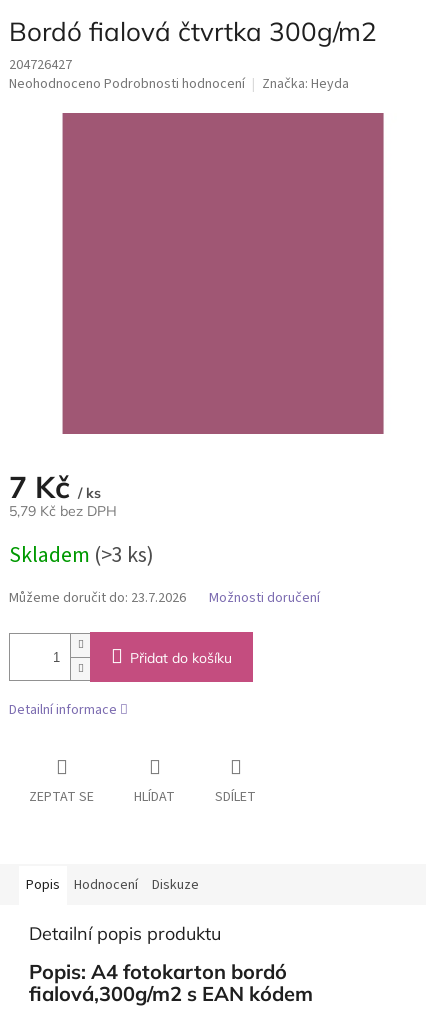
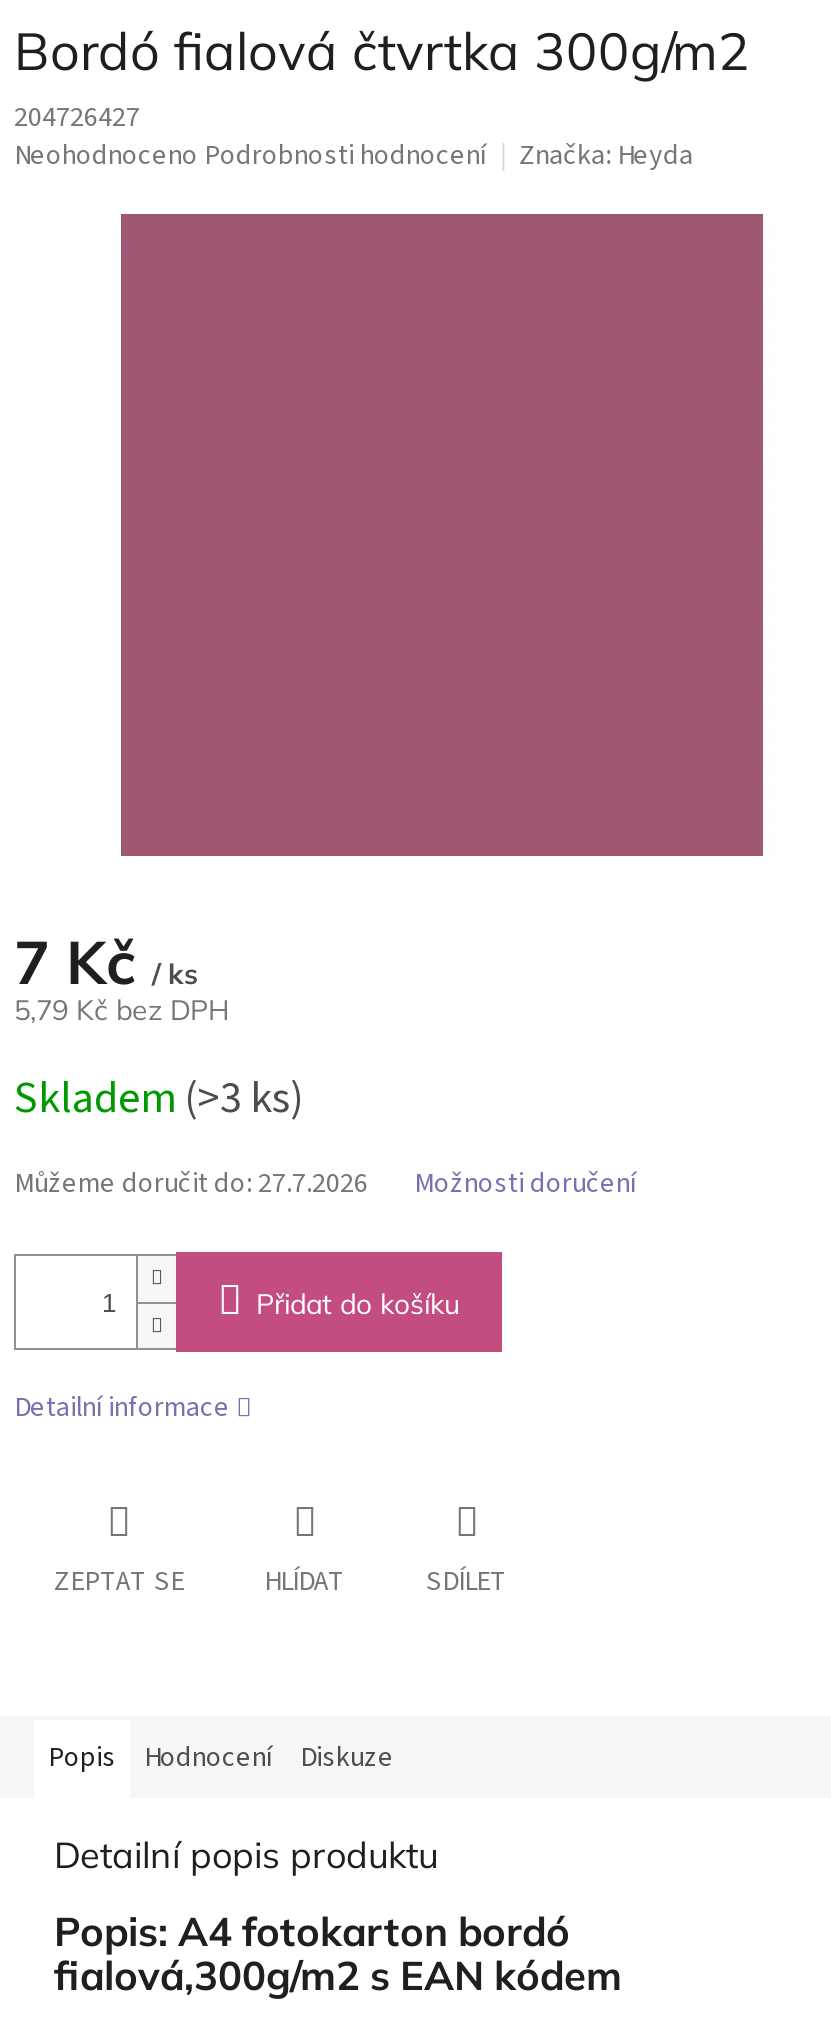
[9,588,186,608] Můžeme doručit do: 23.7.2026 -> [14,1165,368,1205] Můžeme doručit do: 27.7.2026

